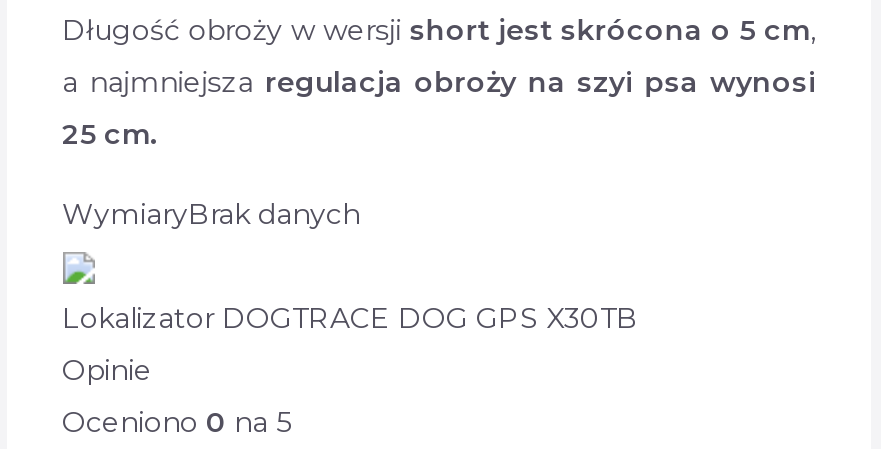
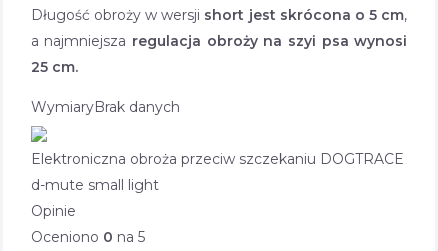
[62,299,638,335] Lokalizator DOGTRACE DOG GPS X30TB -> [30,150,403,194] Elektroniczna obroża przeciw szczekaniu DOGTRACE | d-mute small light

